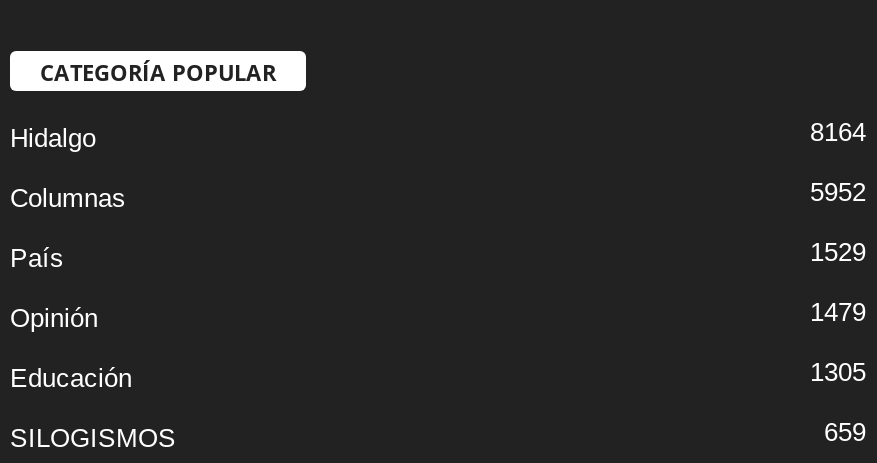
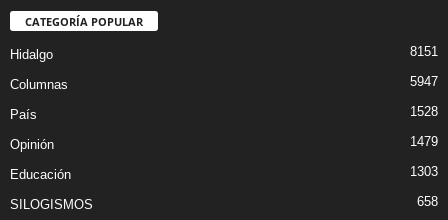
[810,118,866,148] 8164 -> [410,44,438,59] 8151
[810,178,866,208] 5952 -> [410,74,438,89] 5947
[810,238,866,268] 1529 -> [410,104,438,119] 1528
[810,358,866,388] 1305 -> [410,164,438,179] 1303
[824,418,866,448] 659 -> [417,194,438,209] 658

